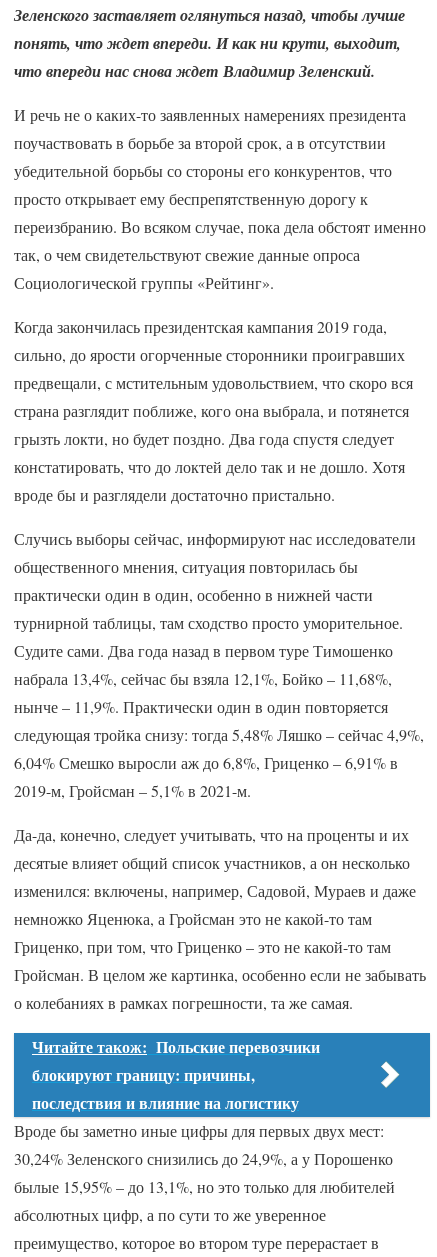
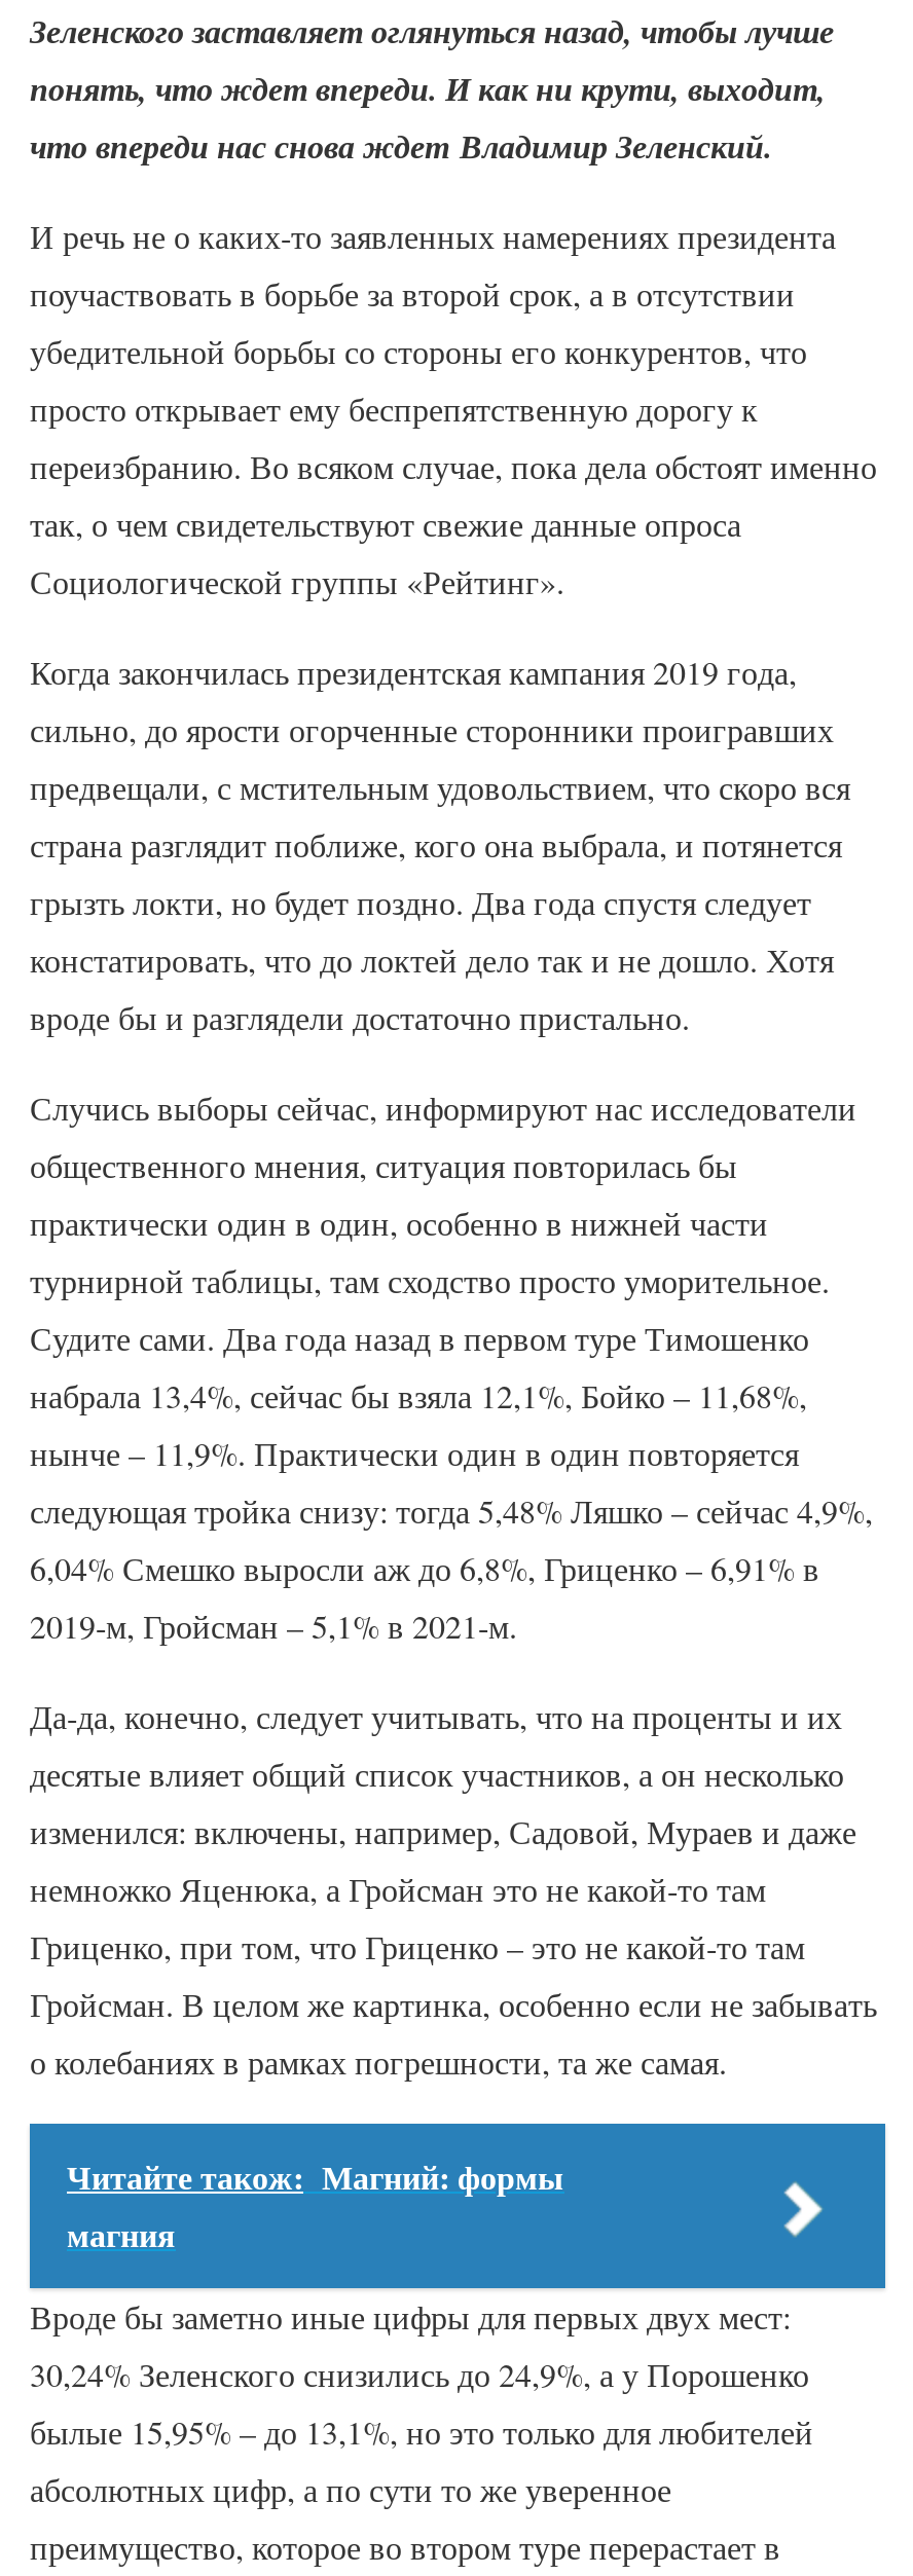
[32,1035,320,1114] Читайте також: Польские перевозчики | блокируют границу: причины, | последствия и влияние на логистику -> [67,2152,564,2257] Читайте також: Магний: формы | магния

